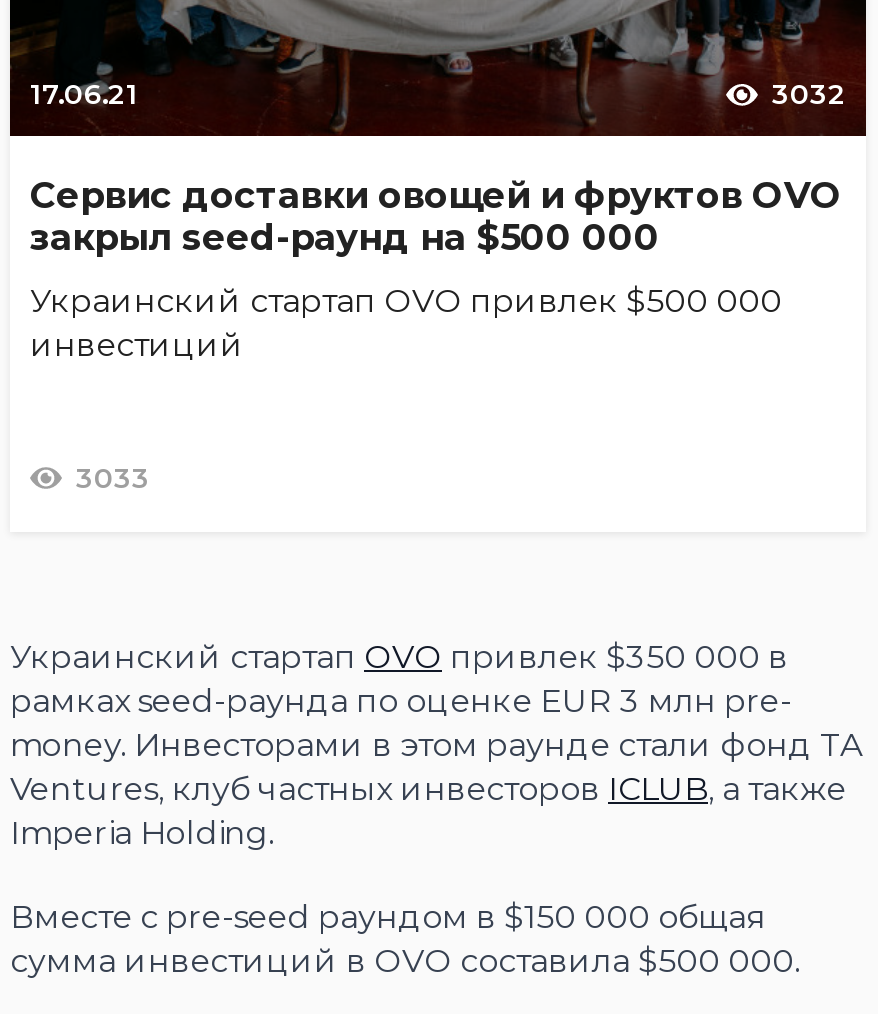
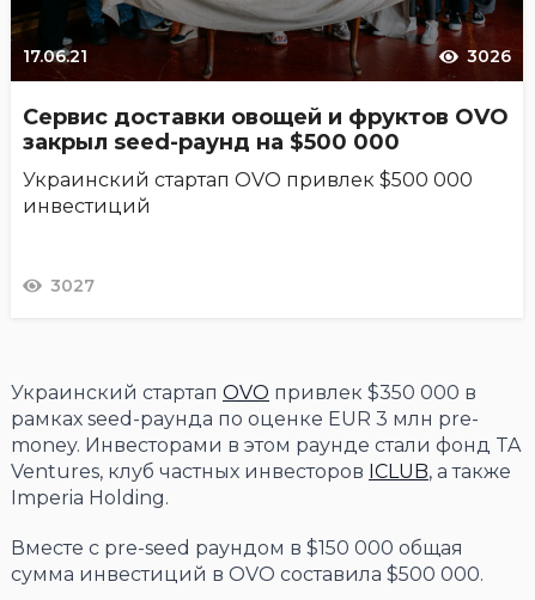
[772,77,846,113] 3032 -> [467,46,511,67] 3026
[76,461,150,497] 3033 -> [50,275,95,297] 3027

